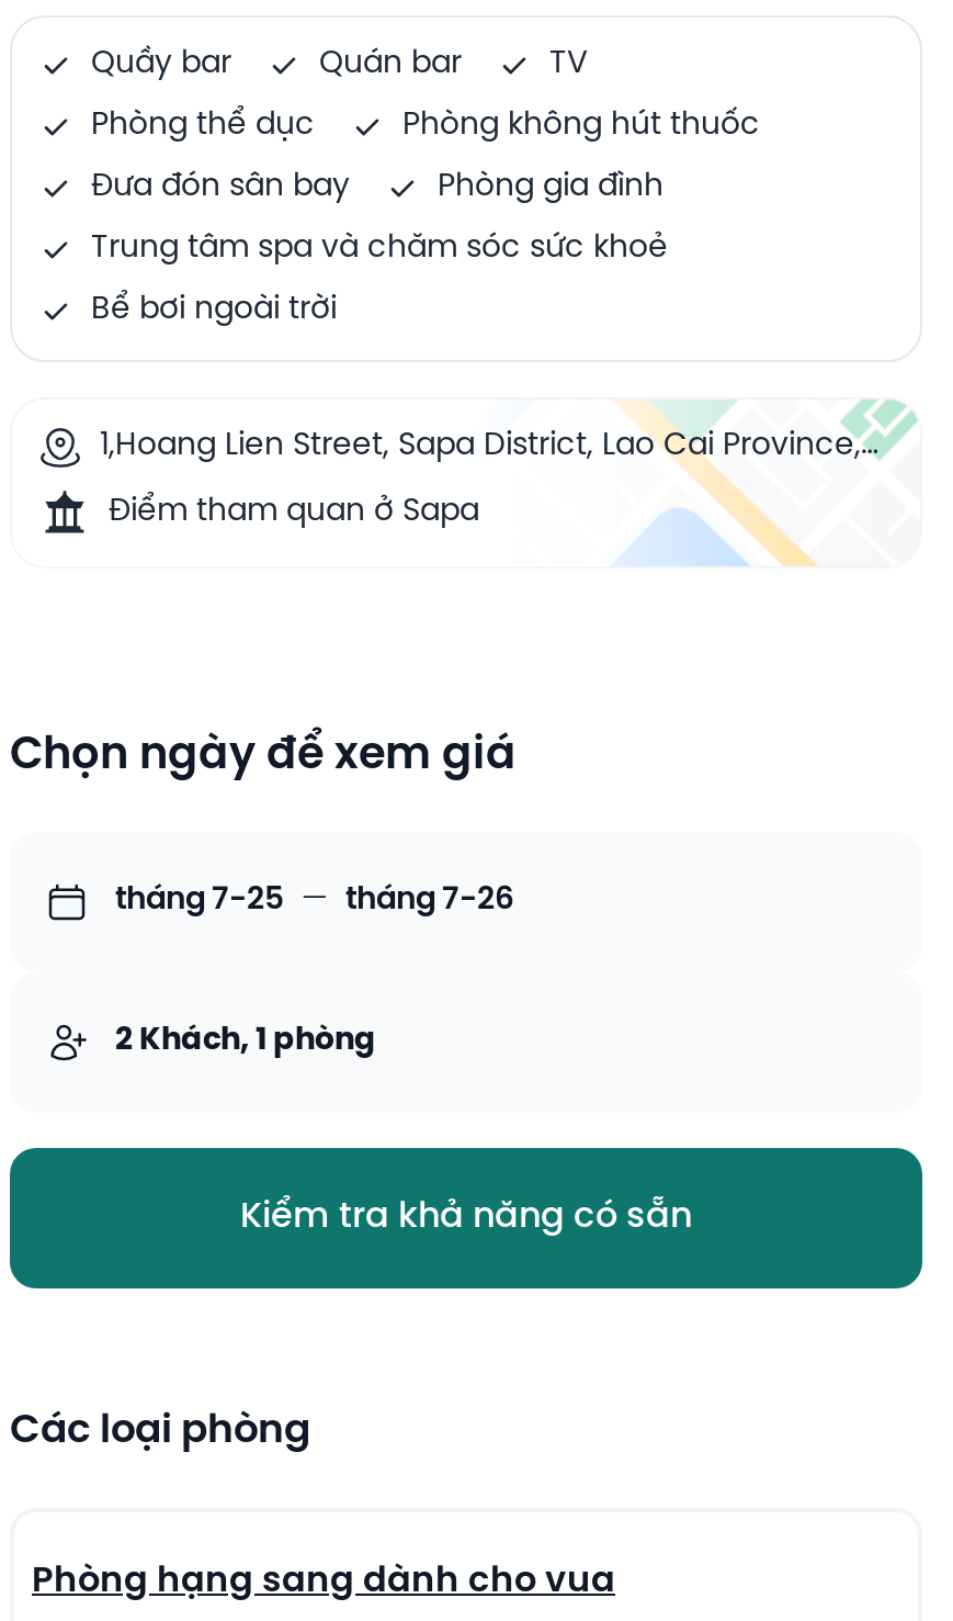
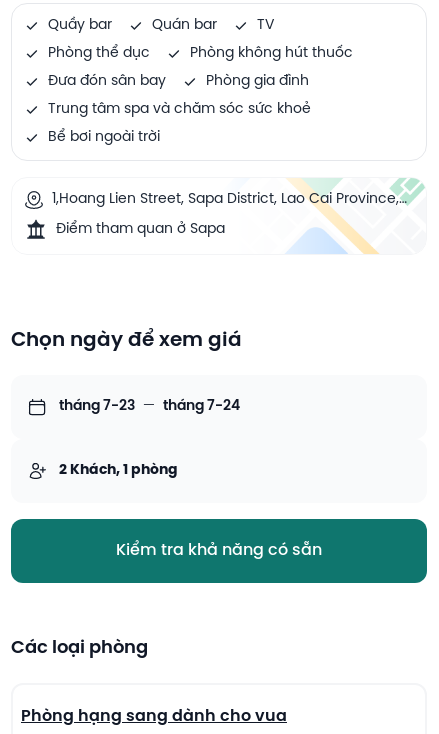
[115,884,514,917] tháng 7-25 — tháng 7-26 -> [59,399,240,414] tháng 7-23 — tháng 7-24

